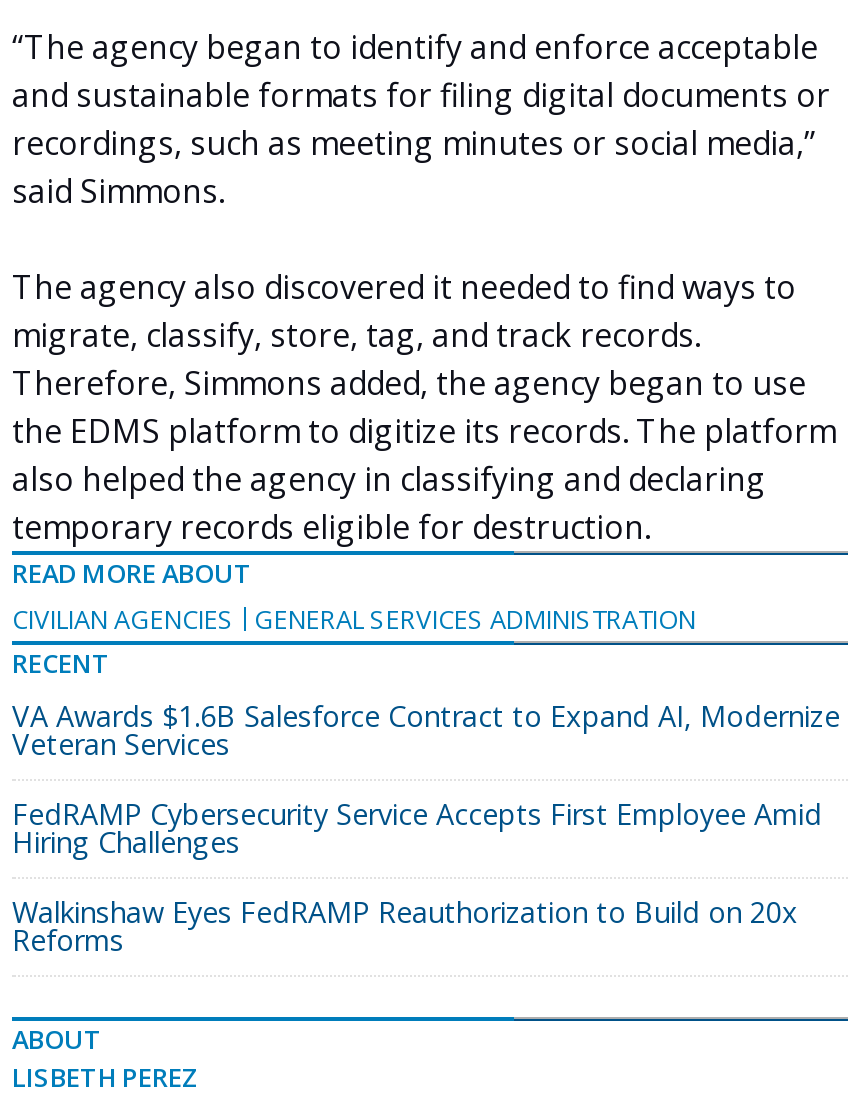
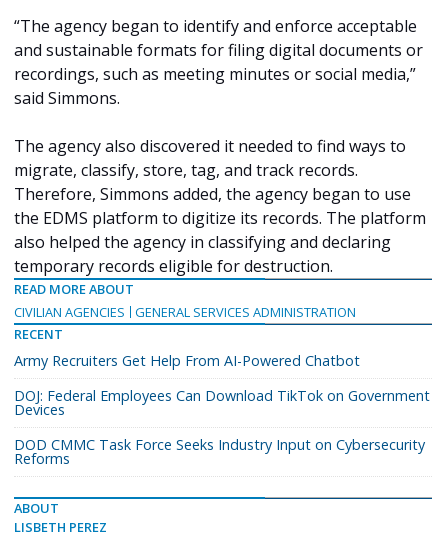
[12,697,840,763] VA Awards $1.6B Salesforce Contract to Expand AI, Modernize | Veteran Services -> [14,351,360,370] Army Recruiters Get Help From AI-Powered Chatbot
[12,795,822,861] FedRAMP Cybersecurity Service Accepts First Employee Amid | Hiring Challenges -> [14,386,430,419] DOJ: Federal Employees Can Download TikTok on Government | Devices
[12,893,798,931] Walkinshaw Eyes FedRAMP Reauthorization to Build on 20x -> [14,435,425,454] DOD CMMC Task Force Seeks Industry Input on Cybersecurity

